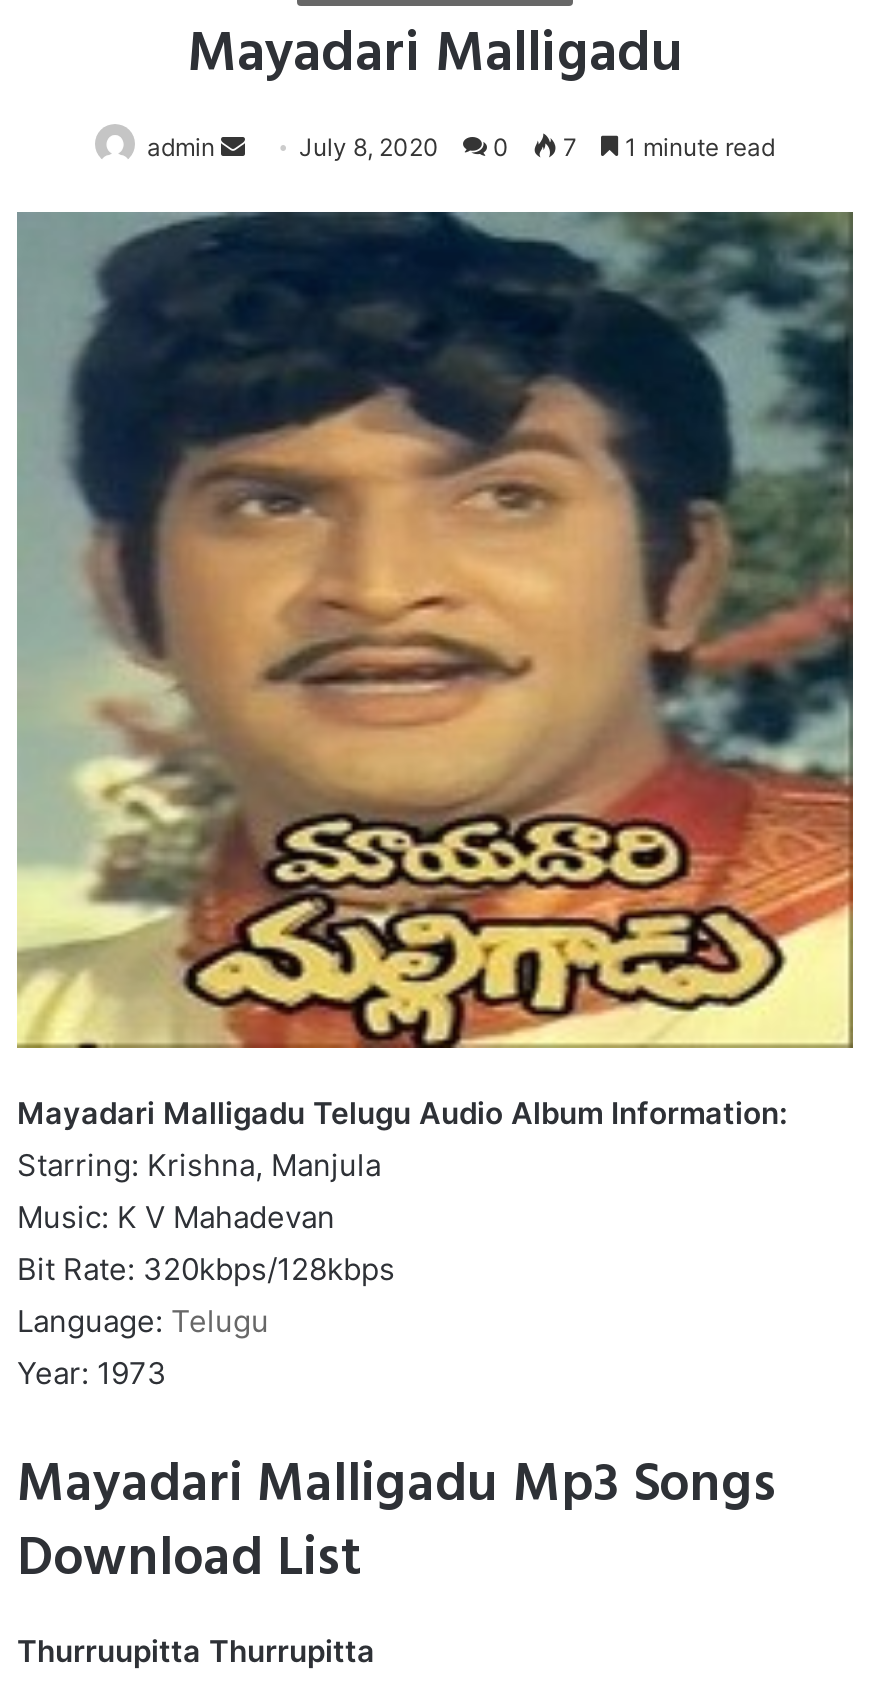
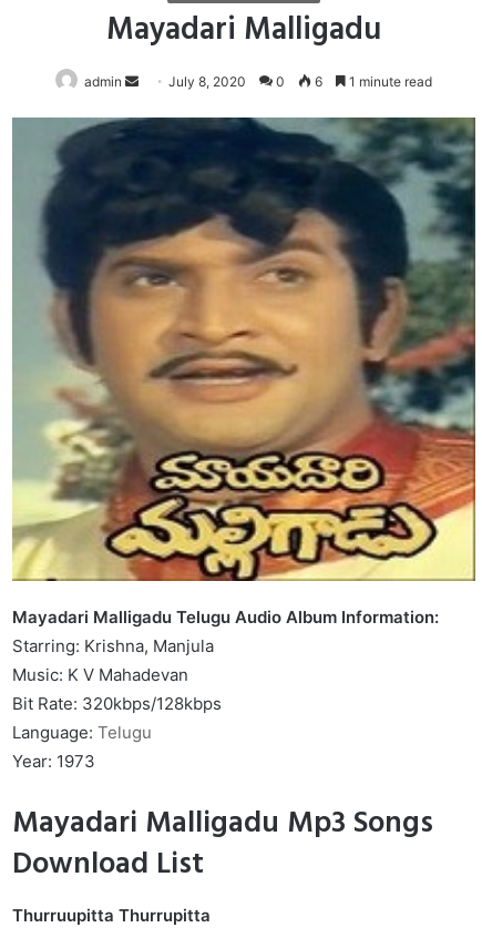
[557,132,577,162] 7 -> [311,73,322,90] 6

